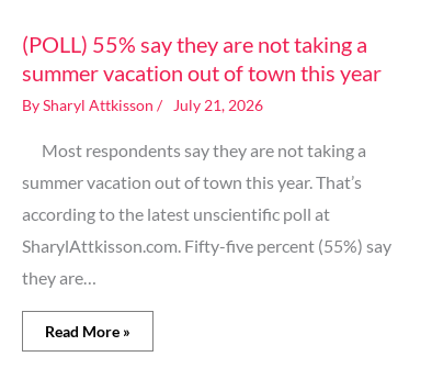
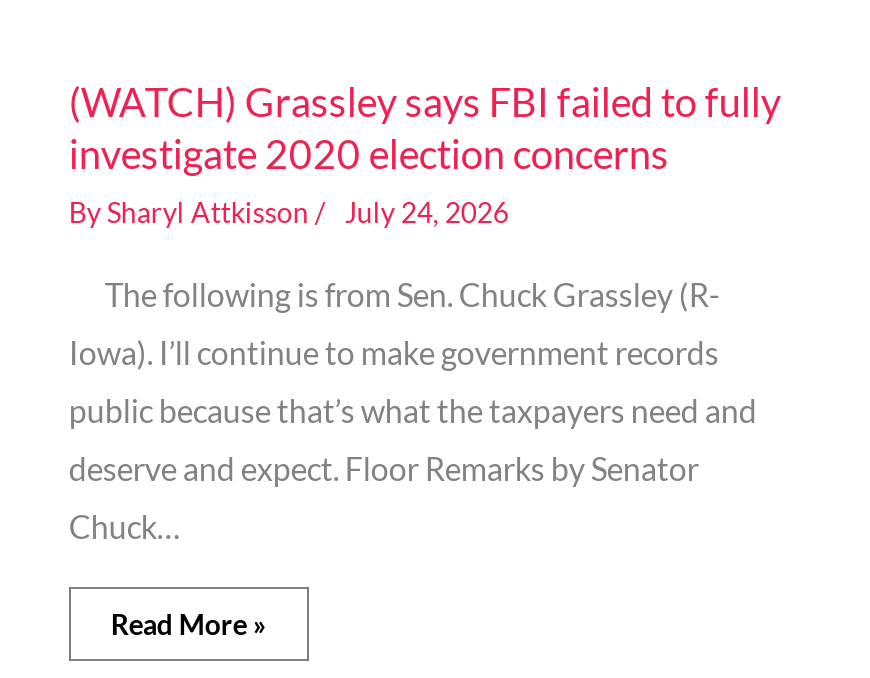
[22,31,381,115] (POLL) 55% say they are not taking a | summer vacation out of town this year | By Sharyl Attkisson / July 21, 2026 -> [69,78,781,230] (WATCH) Grassley says FBI failed to fully | investigate 2020 election concerns | By Sharyl Attkisson / July 24, 2026
[22,140,366,161] Most respondents say they are not taking a -> [69,276,721,314] The following is from Sen. Chuck Grassley (R-
[22,172,362,193] summer vacation out of town this year. That’s -> [69,334,719,372] Iowa). I’ll continue to make government records
[22,204,330,225] according to the latest unscientific poll at -> [69,392,757,430] public because that’s what the taxpayers need and
[22,236,391,256] SharylAttkisson.com. Fifty-five percent (55%) say -> [69,450,699,488] deserve and expect. Floor Remarks by Senator
[22,267,96,288] they are… -> [69,508,181,546] Chuck…

